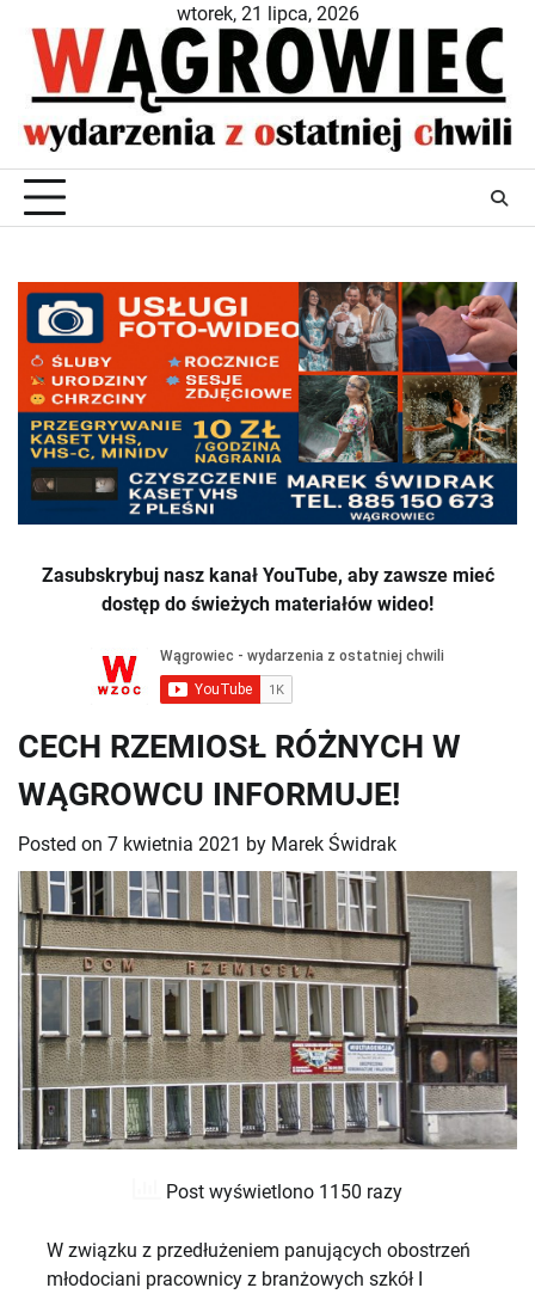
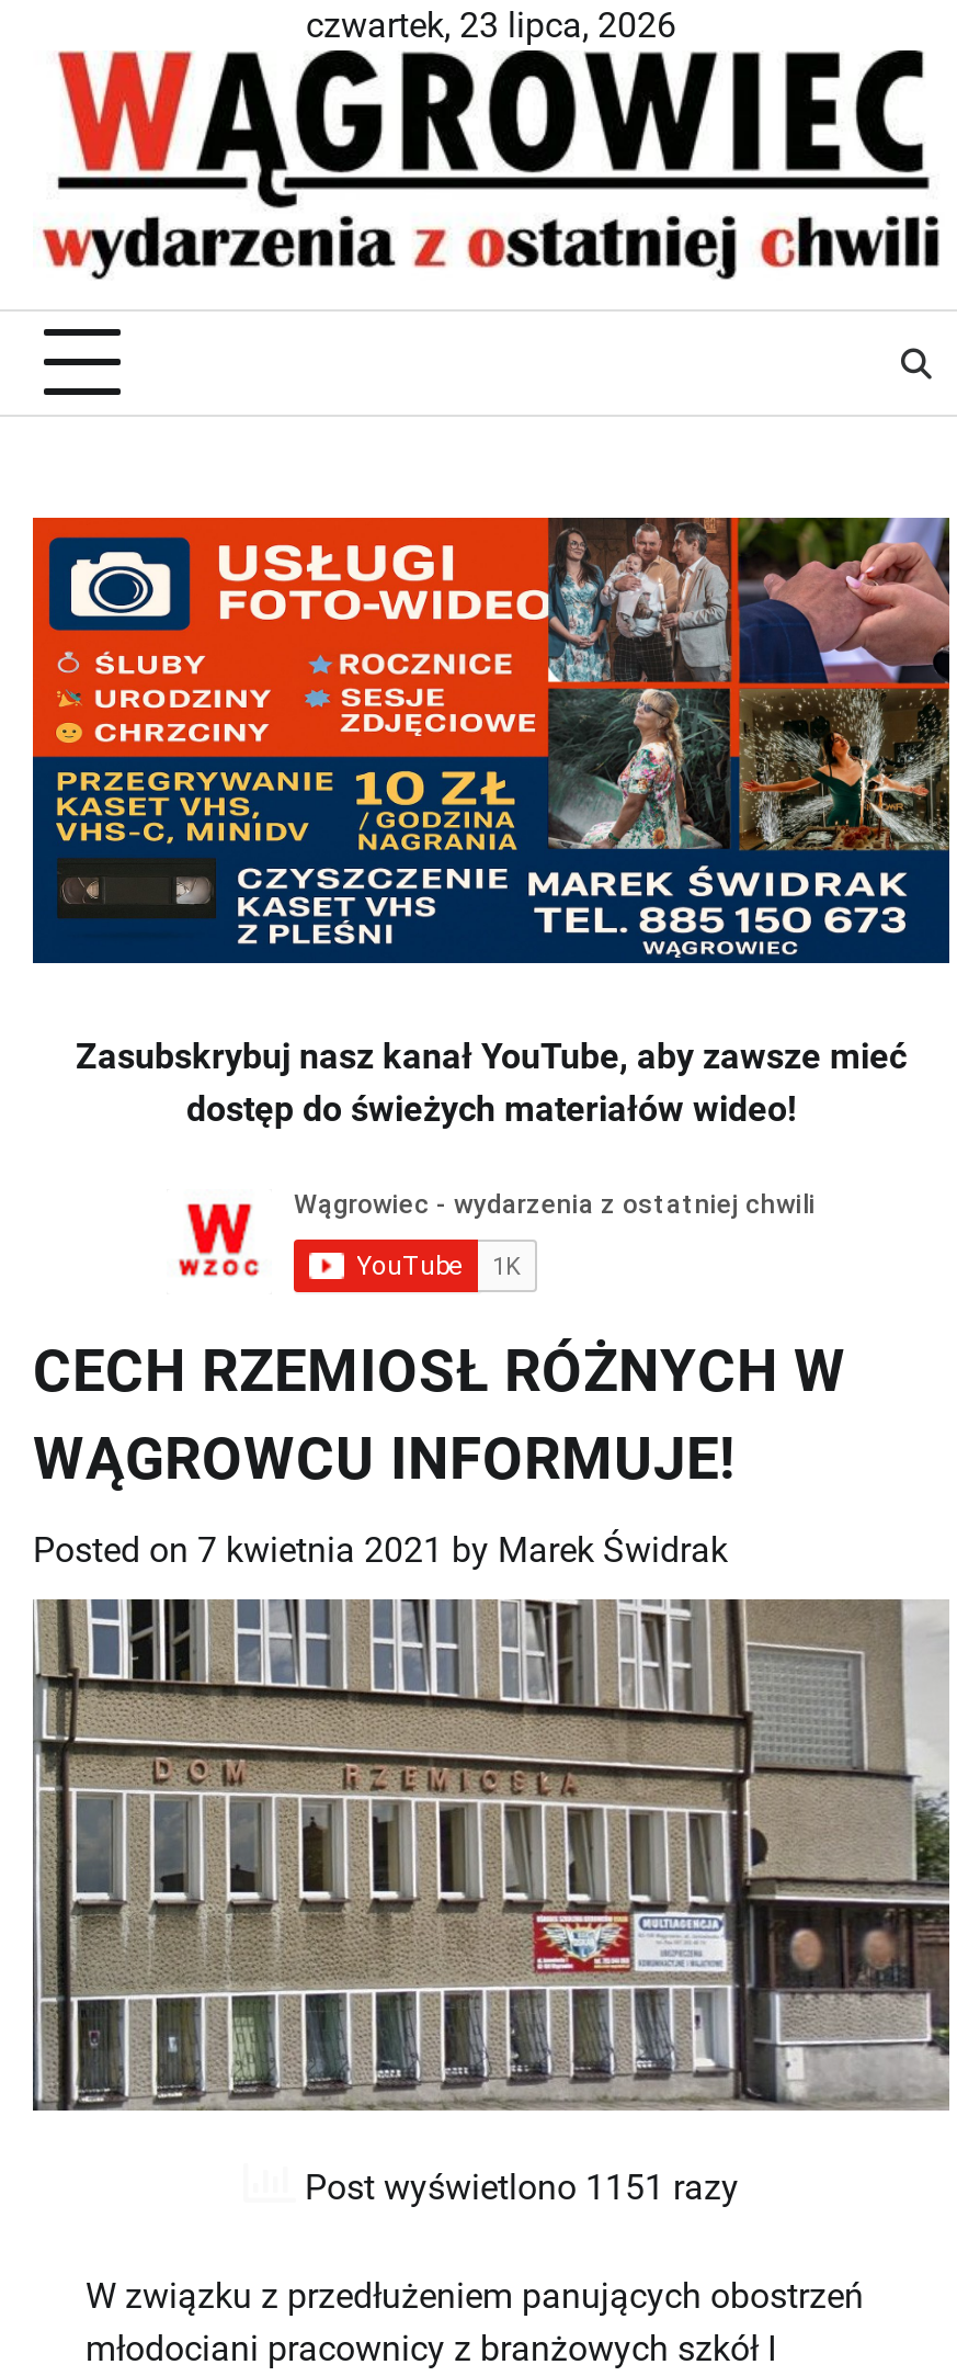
[176,2,359,25] wtorek, 21 lipca, 2026 -> [306,4,676,46] czwartek, 23 lipca, 2026
[161,1180,402,1203] Post wyświetlono 1150 razy -> [296,2167,739,2208] Post wyświetlono 1151 razy

